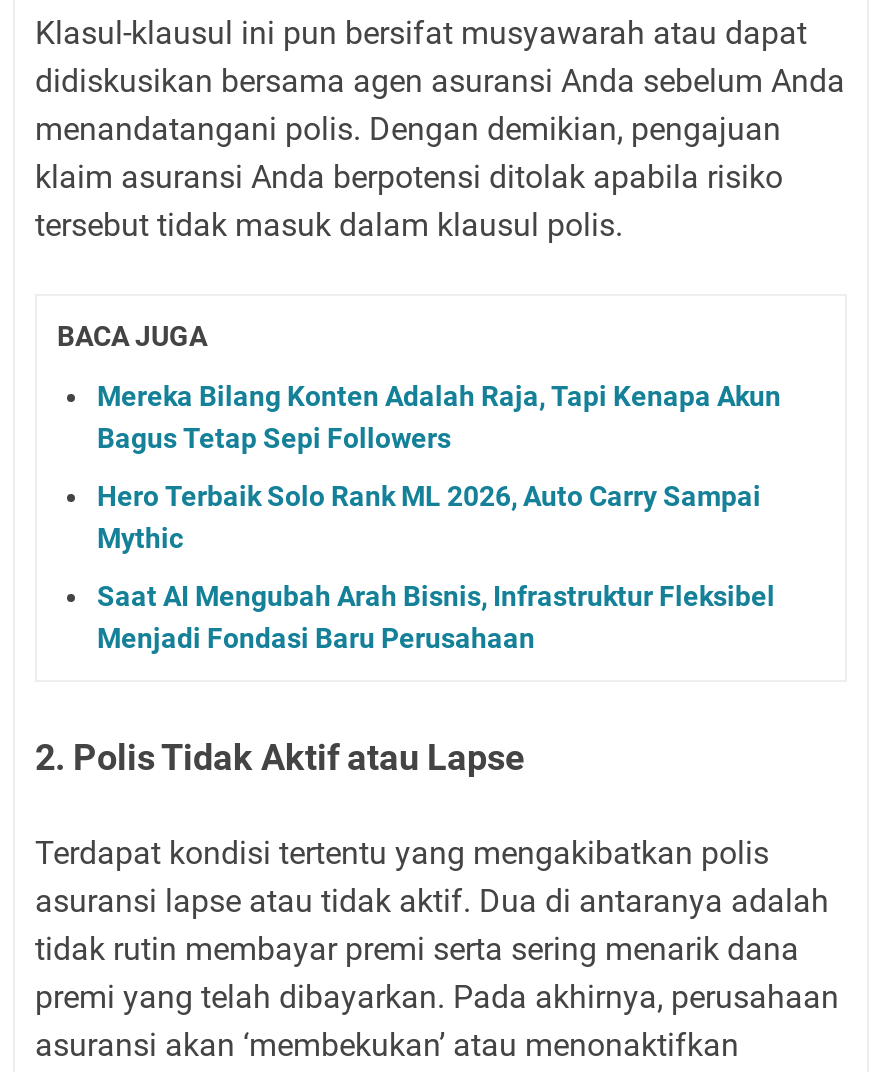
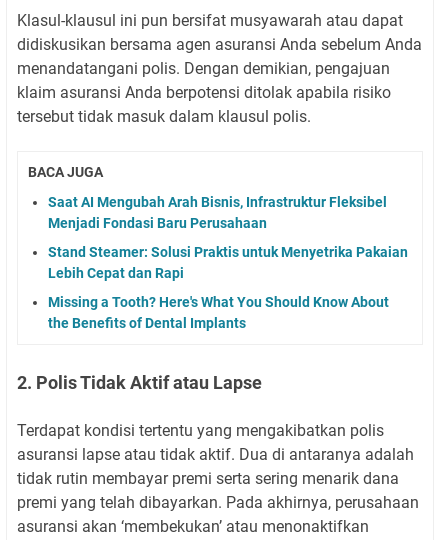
[97,380,781,554] Mereka Bilang Konten Adalah Raja, Tapi Kenapa Akun | Bagus Tetap Sepi Followers | Hero Terbaik Solo Rank ML 2026, Auto Carry Sampai | Mythic -> none
moved [97,580,775,654] -> [48,194,387,231]: Saat AI Mengubah Arah Bisnis, Infrastruktur Fleksibel | Menjadi Fondasi Baru Perusahaan
none -> [48,244,408,331] Stand Steamer: Solusi Praktis untuk Menyetrika Pakaian | Lebih Cepat dan Rapi | Missing a Tooth? Here's What You Should Know About | the Benefits of Dental Implants

